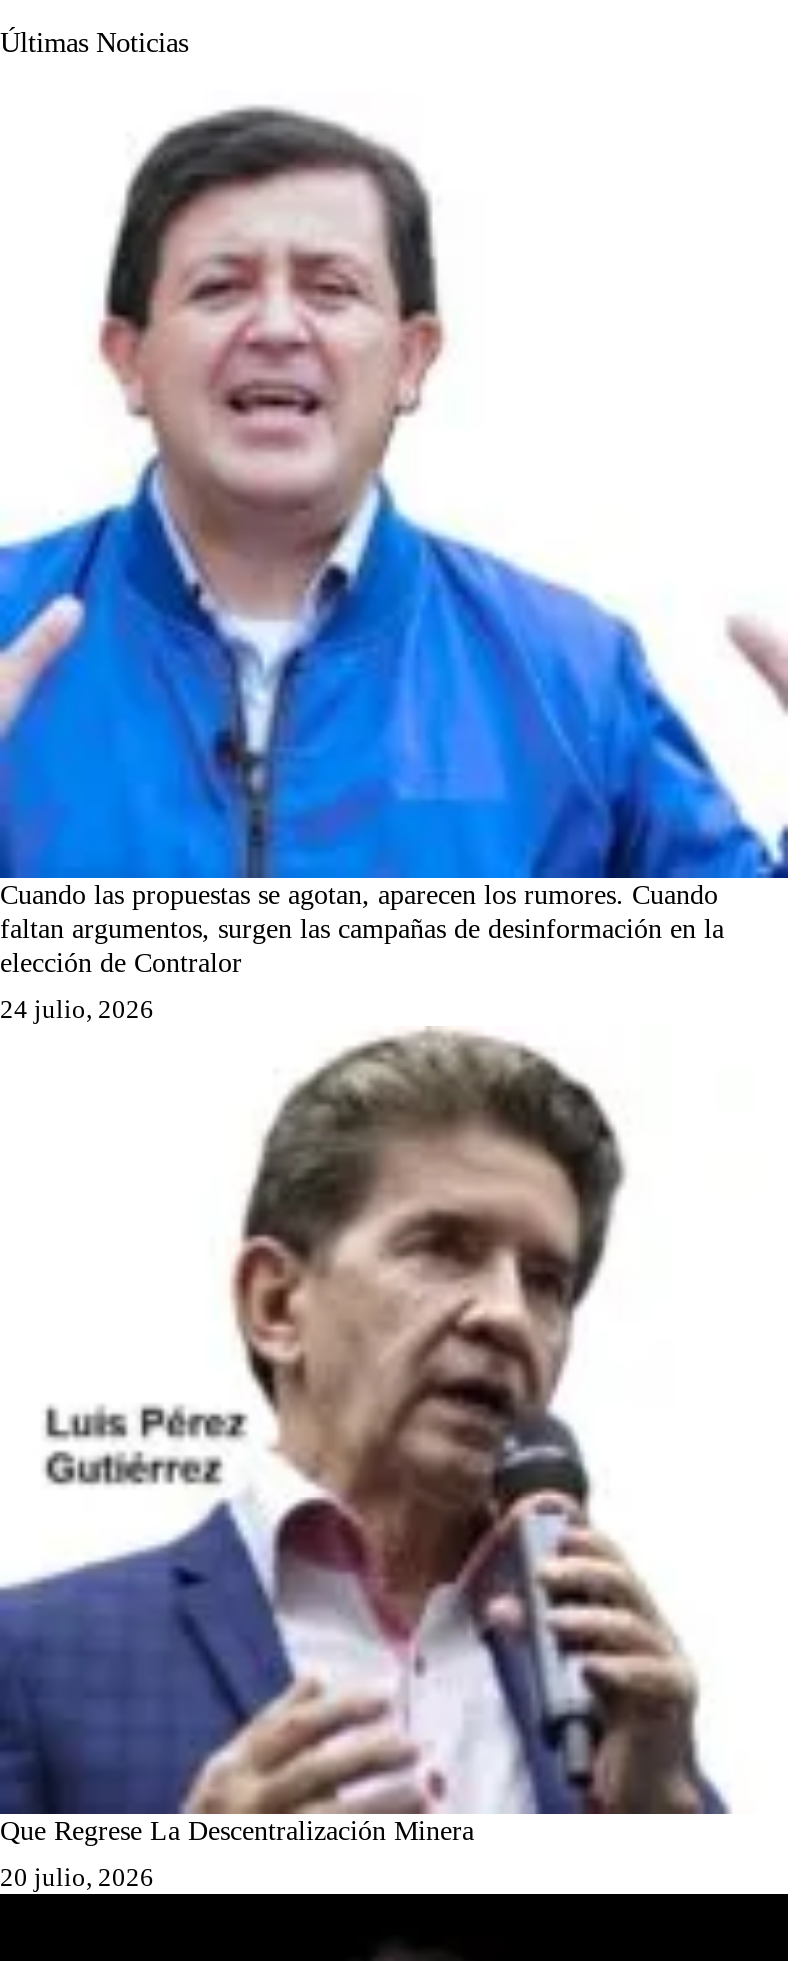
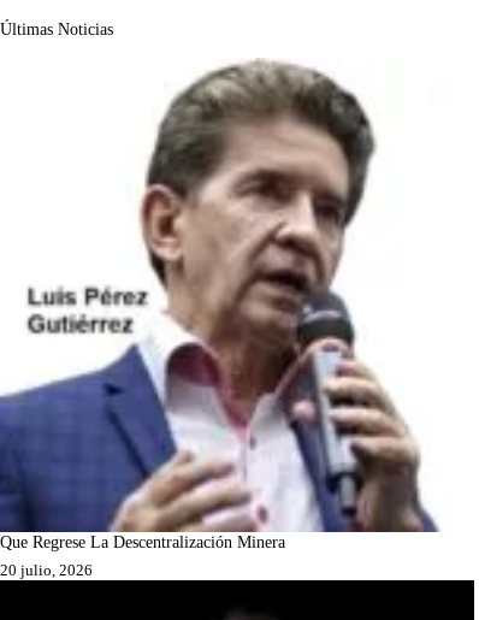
[0,106,790,1024] [image] | Cuando las propuestas se agotan, aparecen los rumores. Cuando | faltan argumentos, surgen las campañas de desinformación en la | elección de Contralor | 24 julio, 2026 -> none

